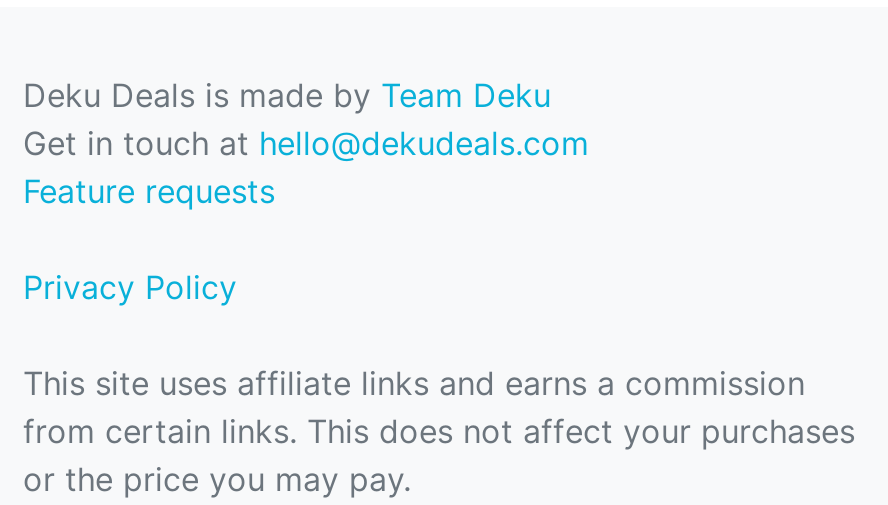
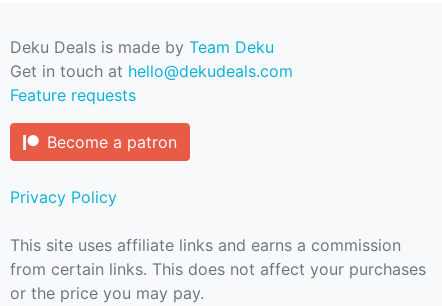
none -> [47,132,177,152] Become a patron

